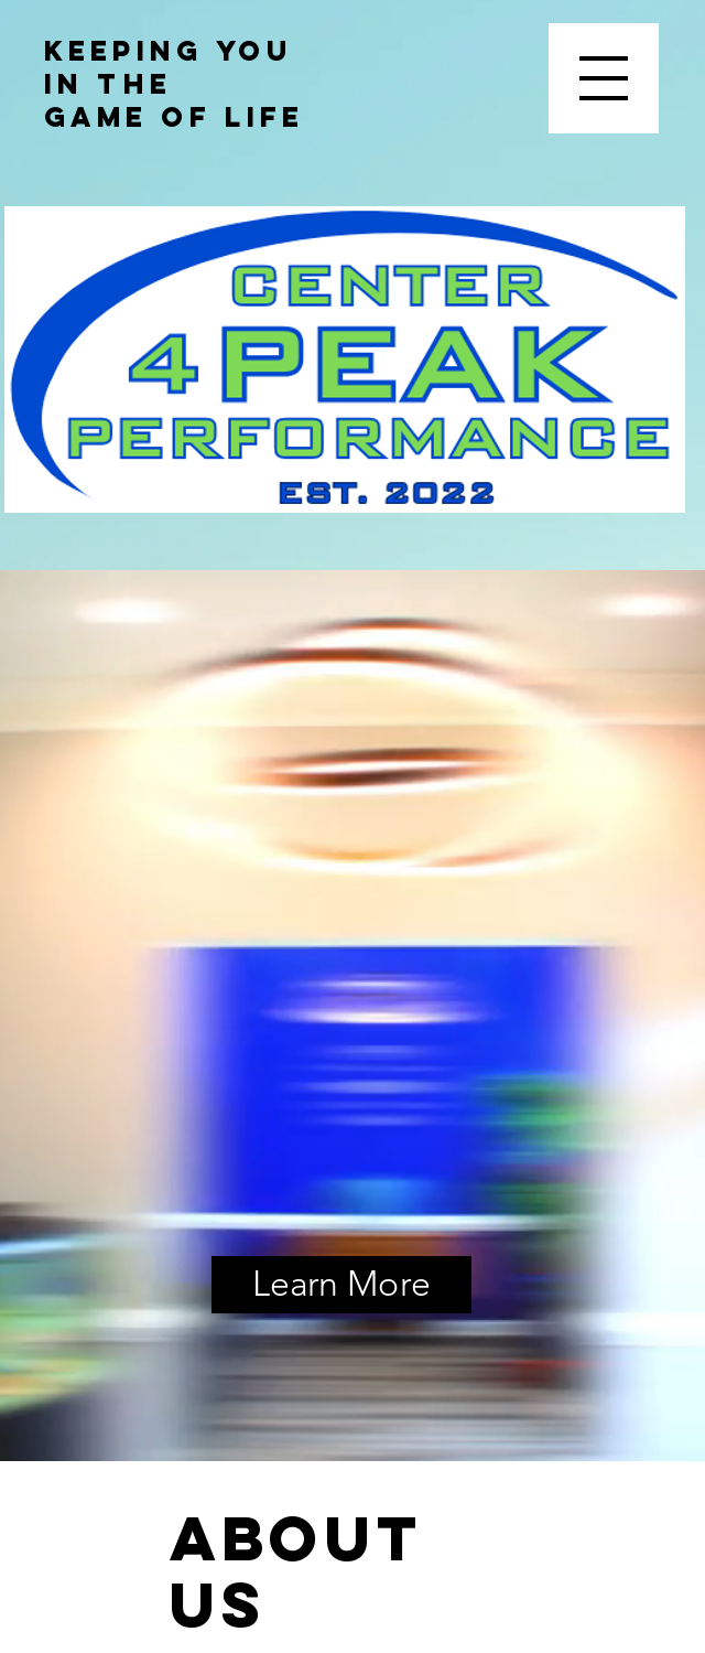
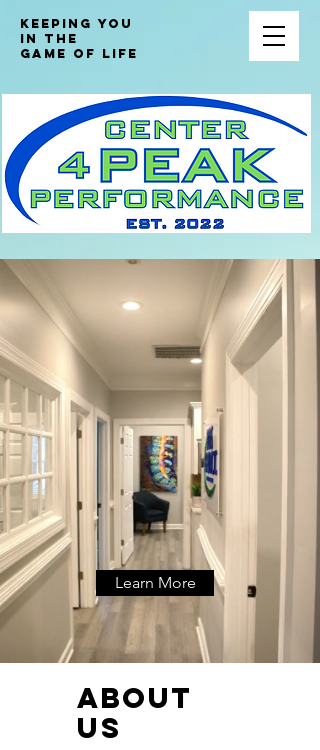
[7,570,698,1463] [image] -> [3,258,317,664] [image]

